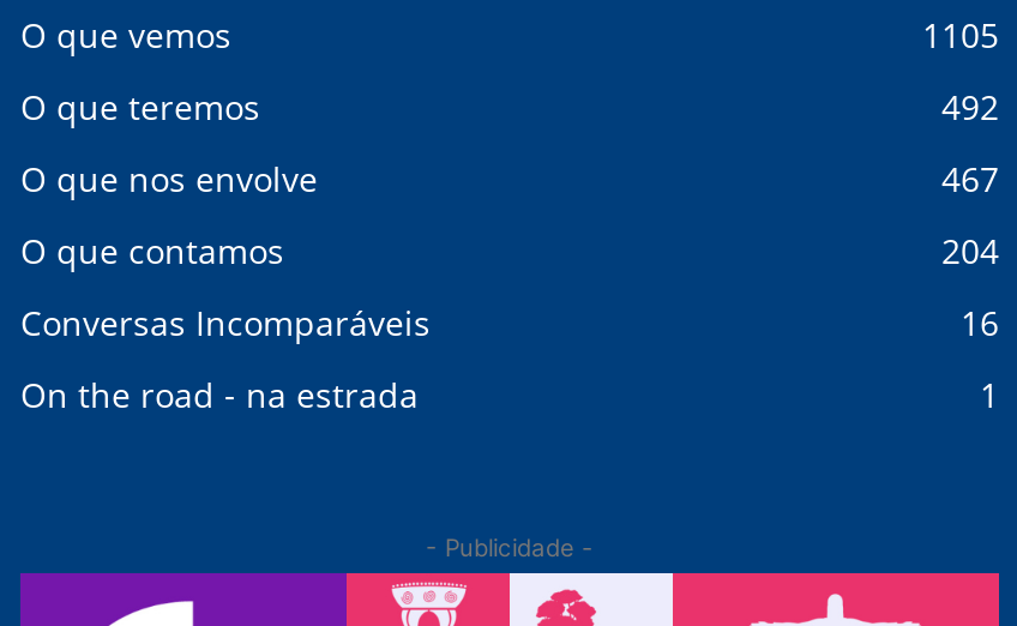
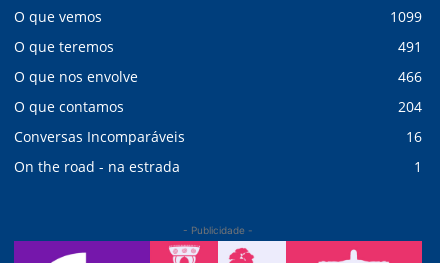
[922,11,999,57] 1105 -> [390,7,422,26] 1099
[941,83,999,129] 492 -> [398,37,422,56] 491
[941,155,999,201] 467 -> [398,67,422,86] 466

